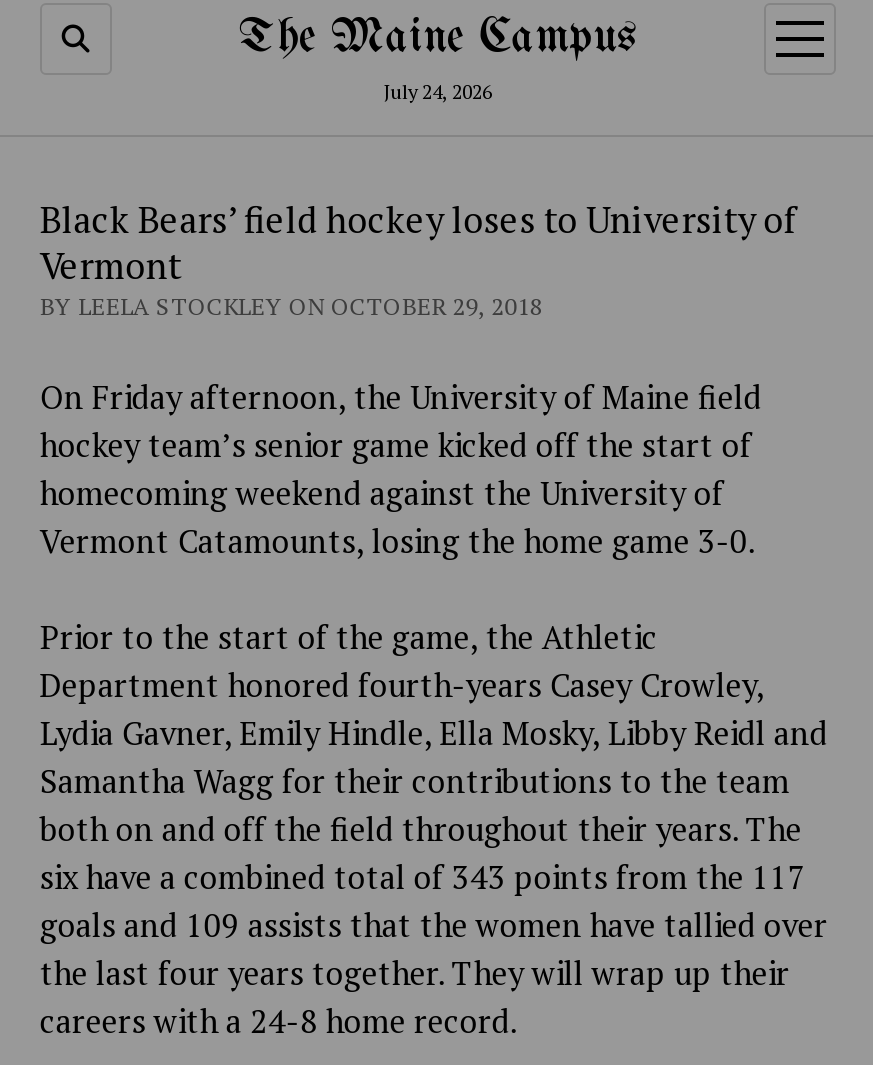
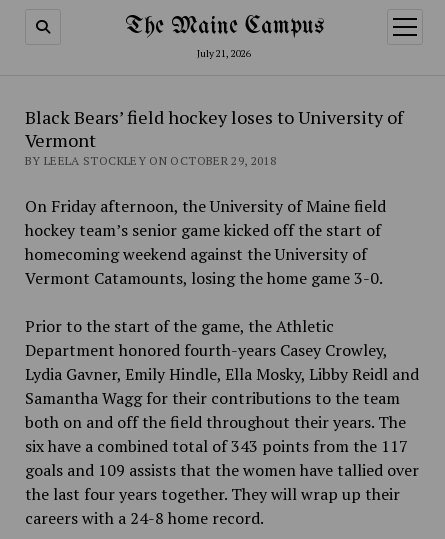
[384,79,492,105] July 24, 2026 -> [197,47,251,60] July 21, 2026

